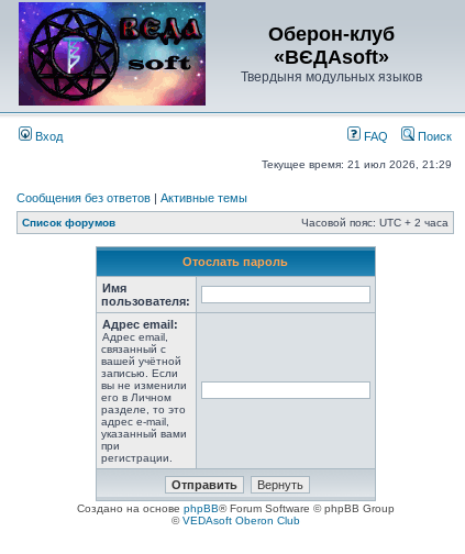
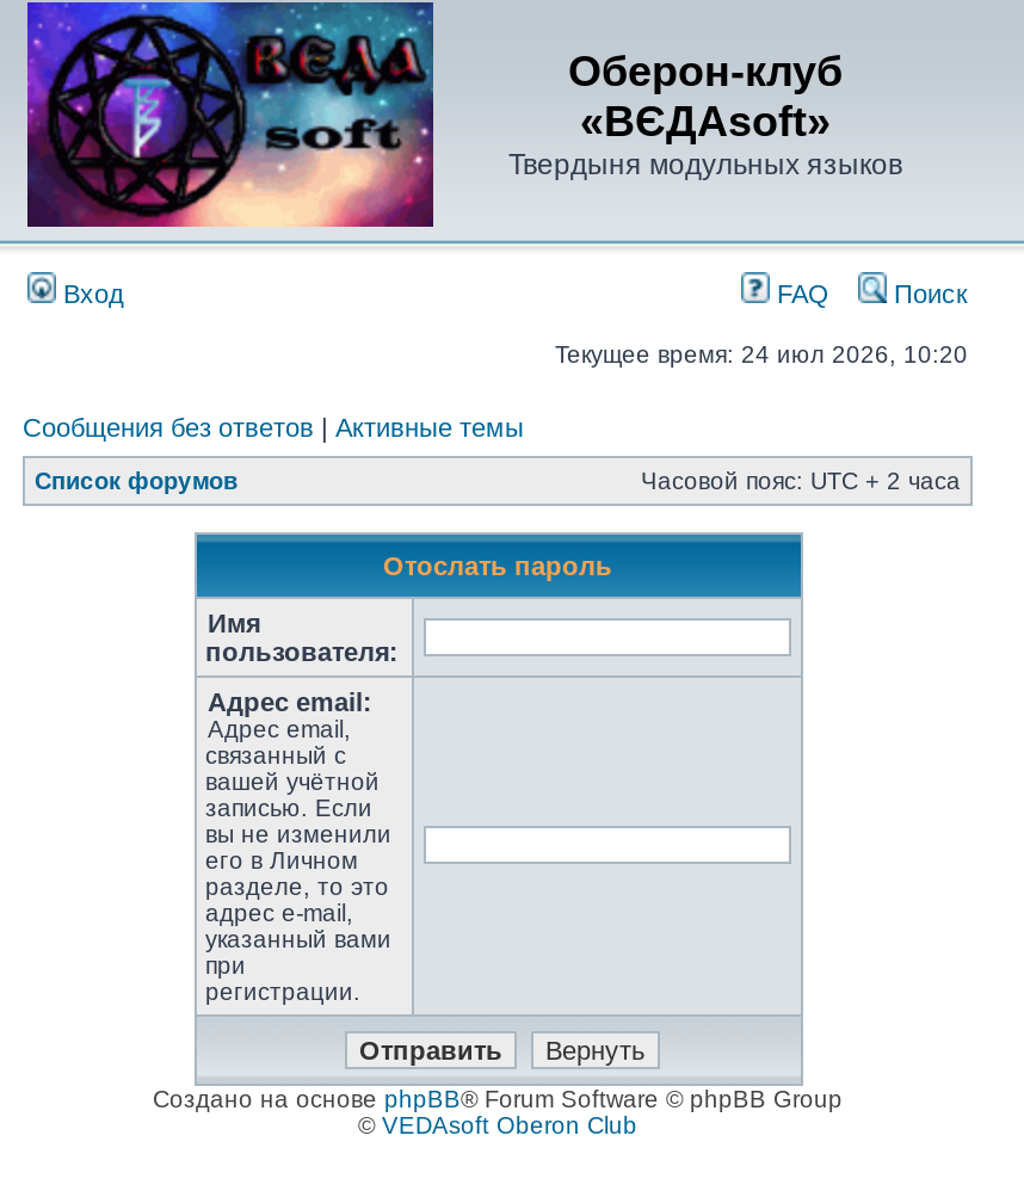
[262,158,452,170] Текущее время: 21 июл 2026, 21:29 -> [555,341,968,368] Текущее время: 24 июл 2026, 10:20

